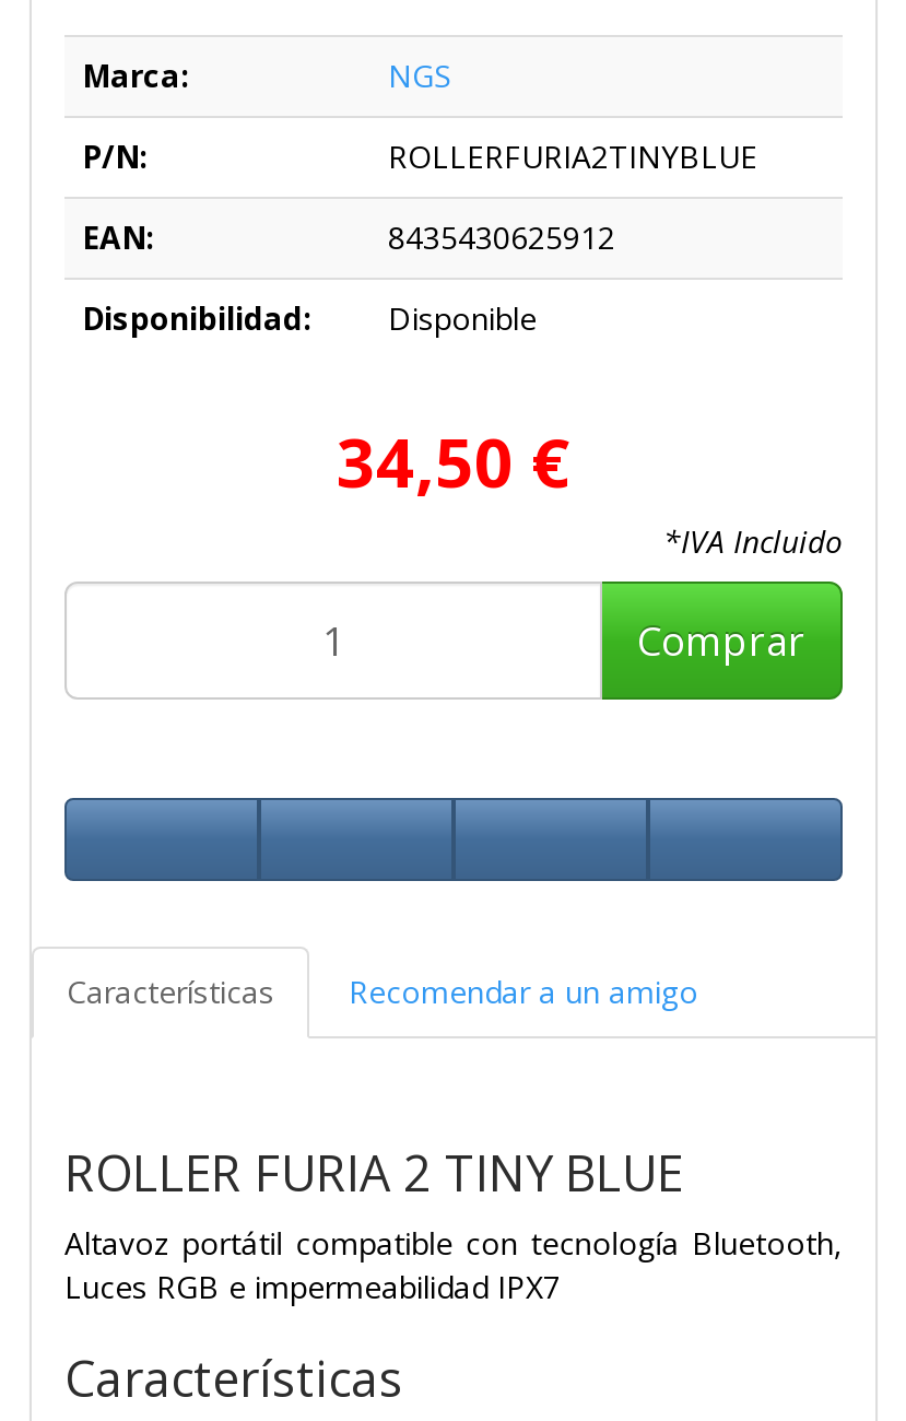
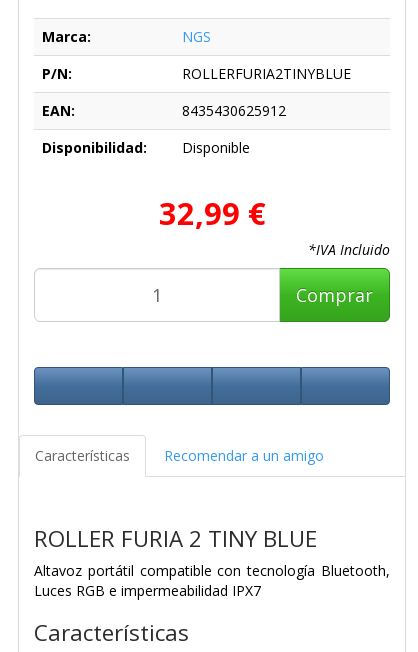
[337,415,570,507] 34,50 € -> [158,192,265,234] 32,99 €

